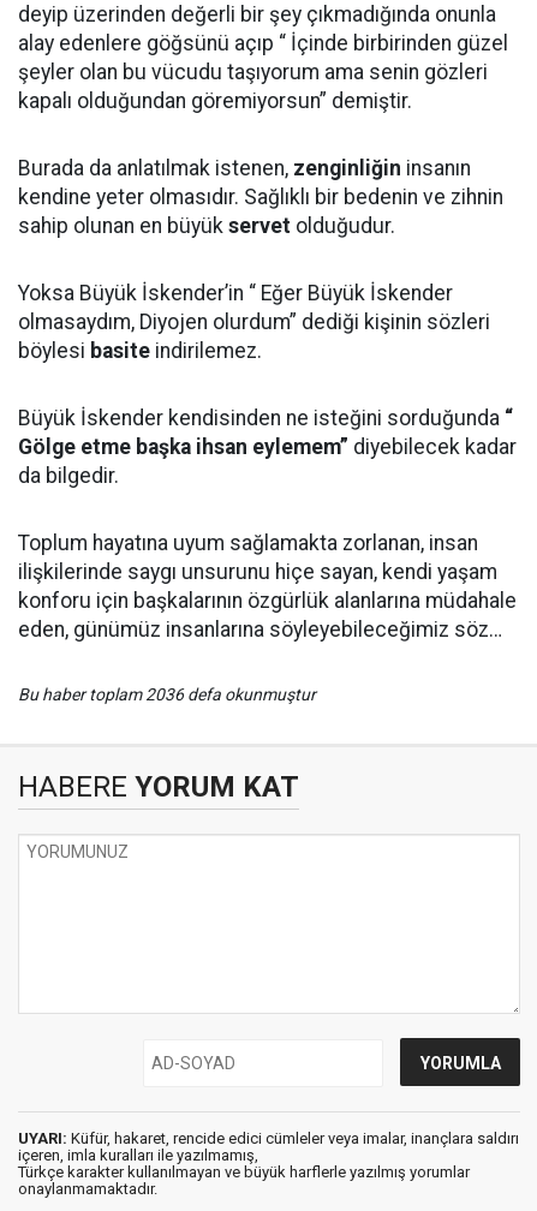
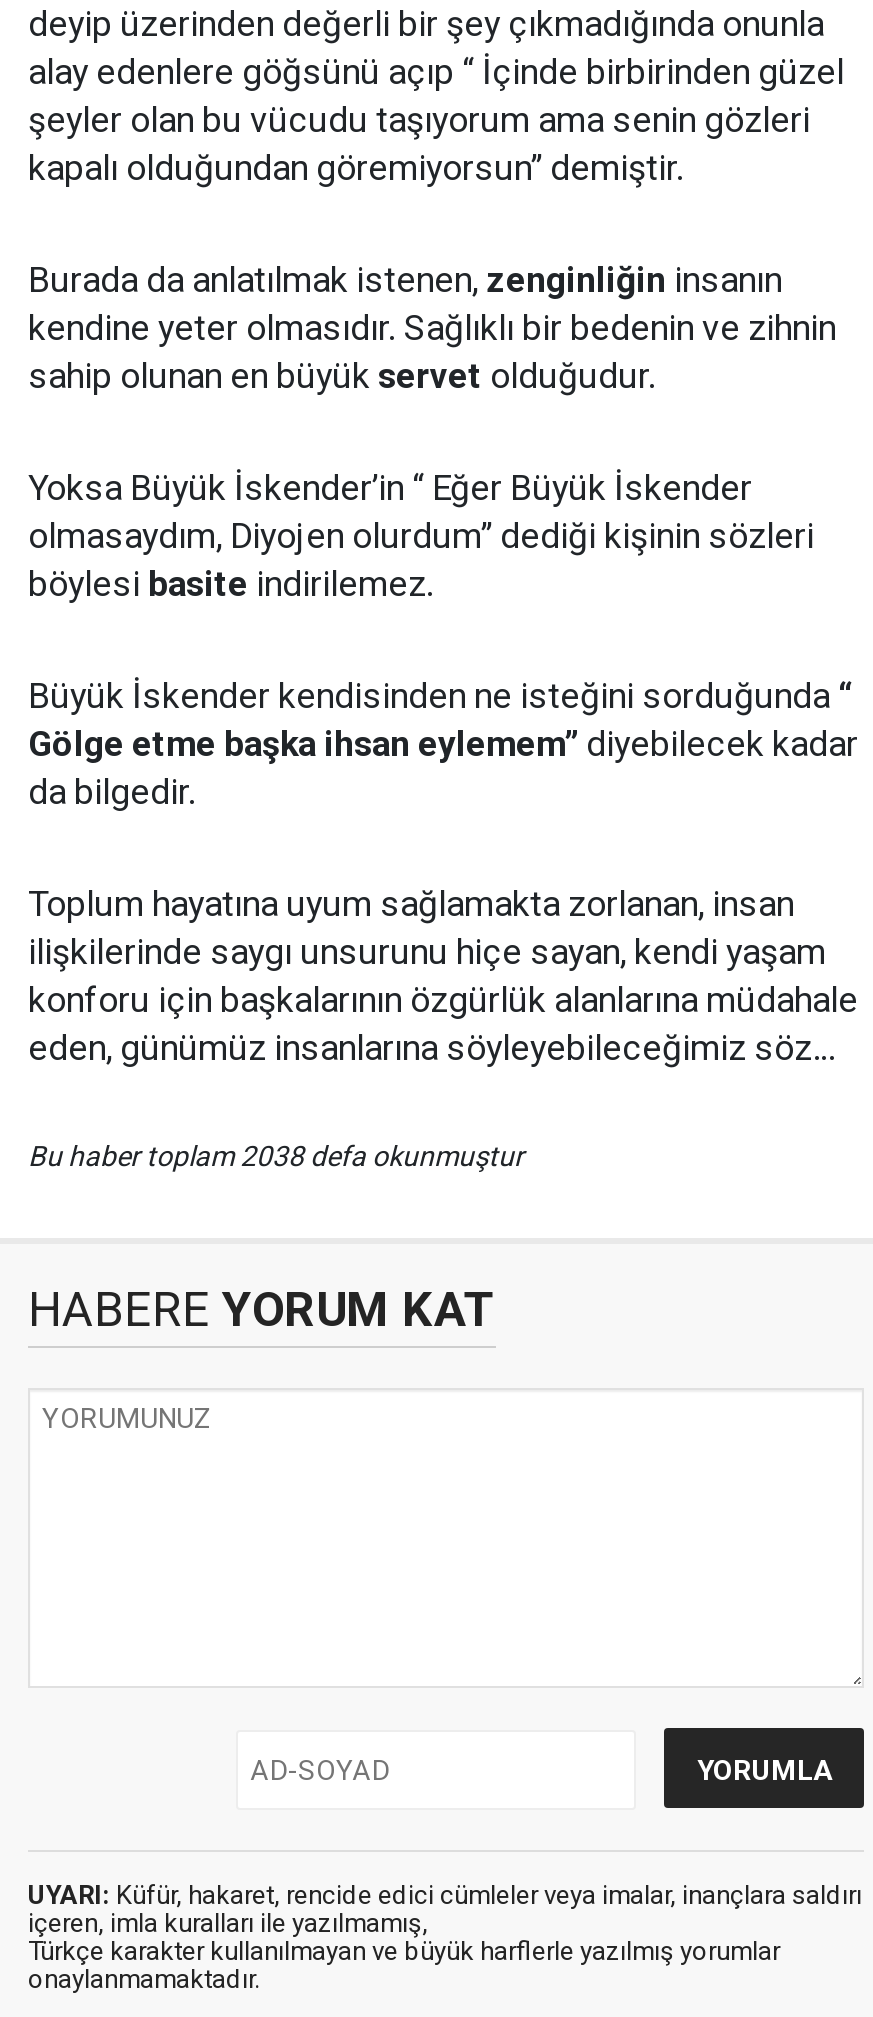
[18,685,316,704] Bu haber toplam 2036 defa okunmuştur -> [28,1140,524,1172] Bu haber toplam 2038 defa okunmuştur

